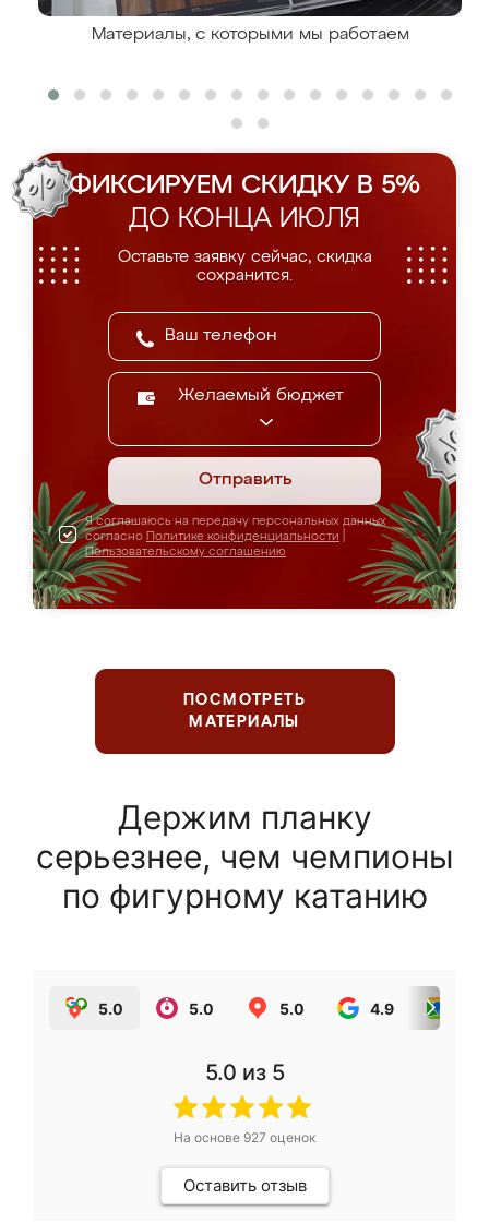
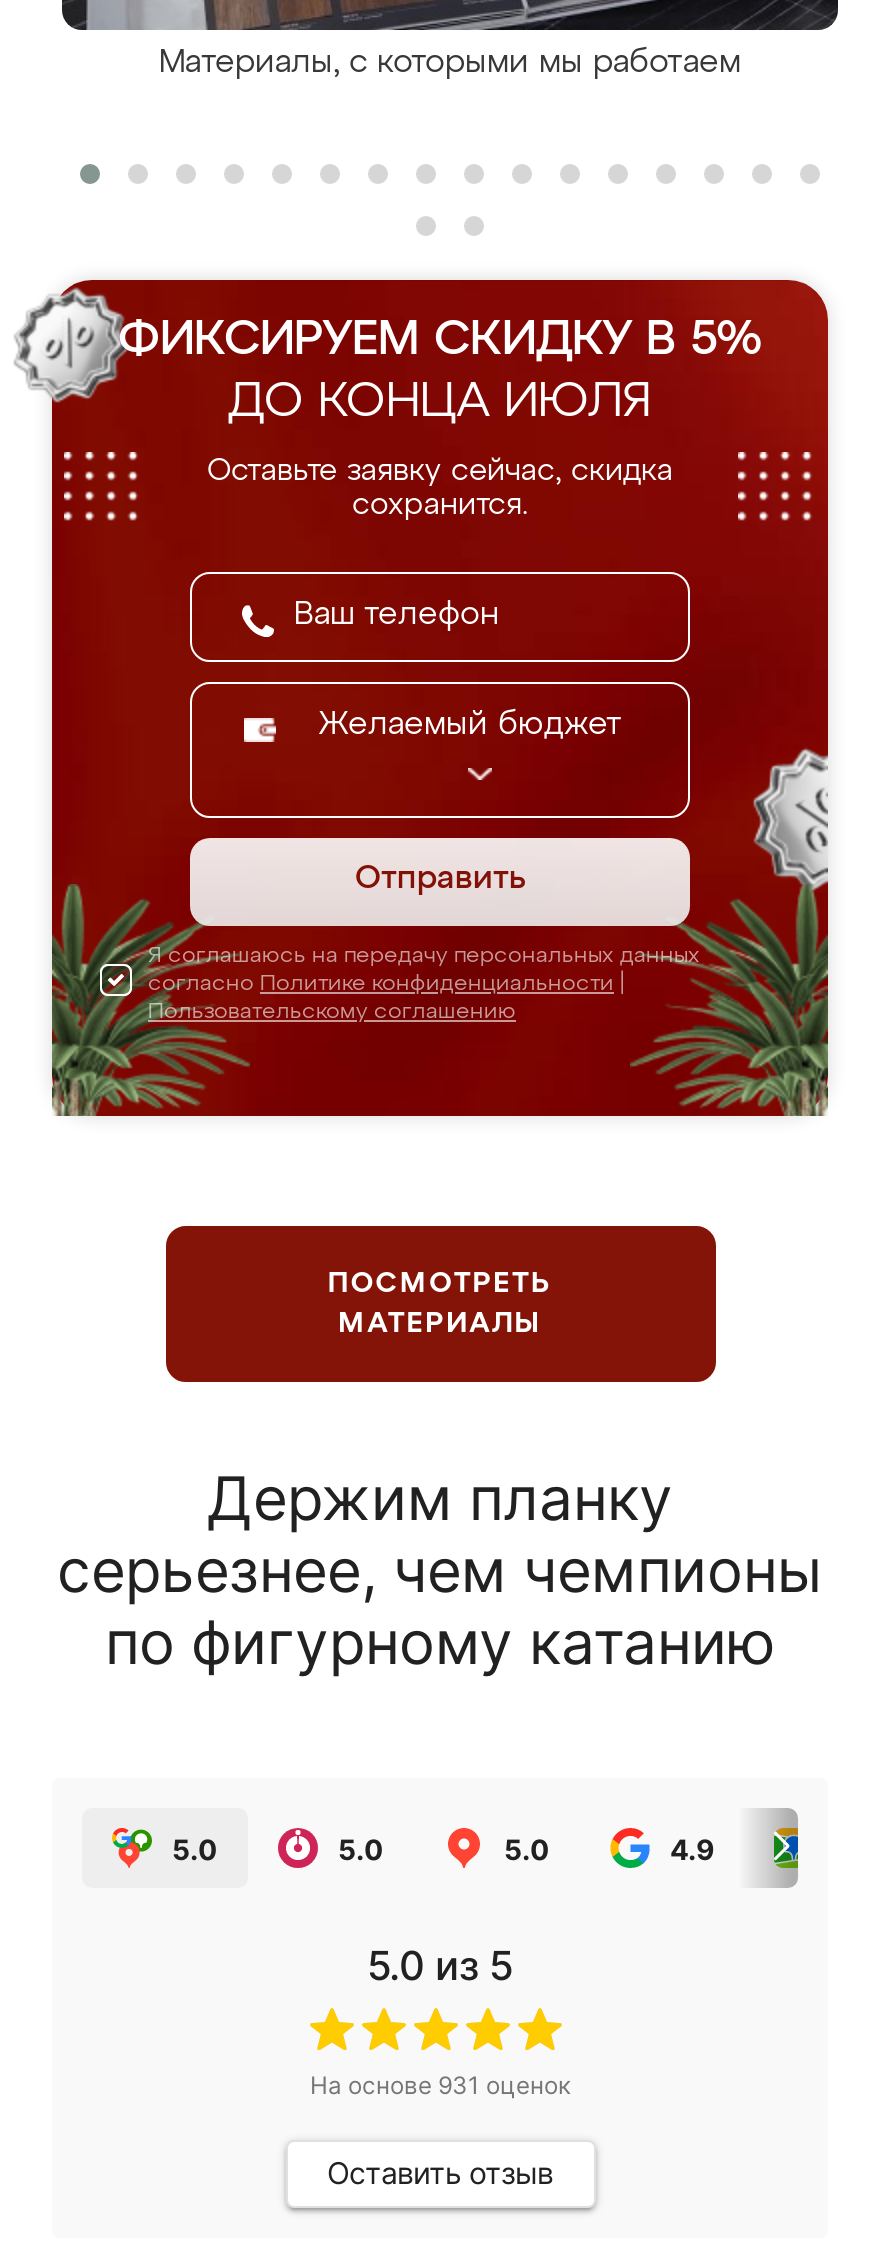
[174,1129,315,1146] На основе 927 оценок -> [310,2070,570,2100] На основе 931 оценок

